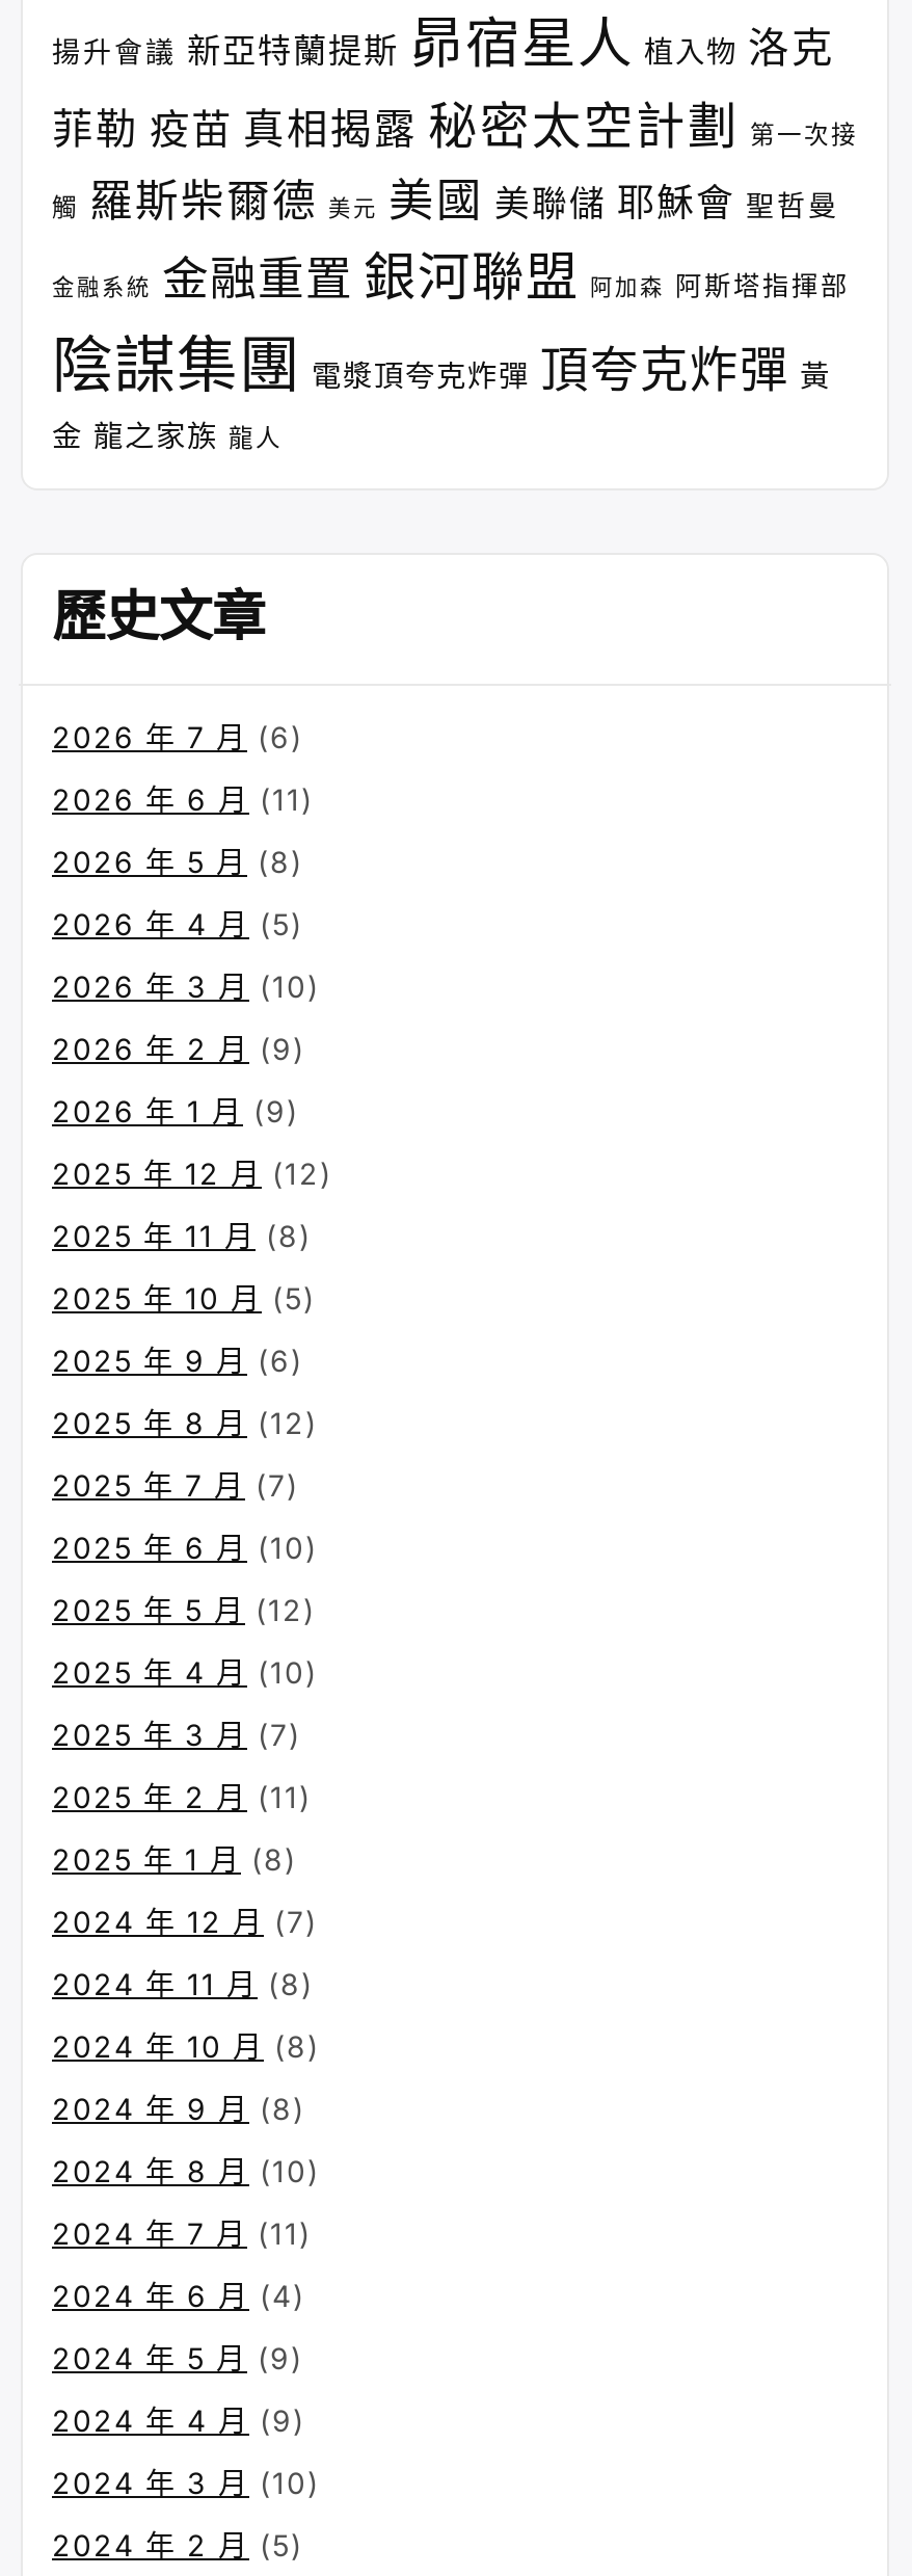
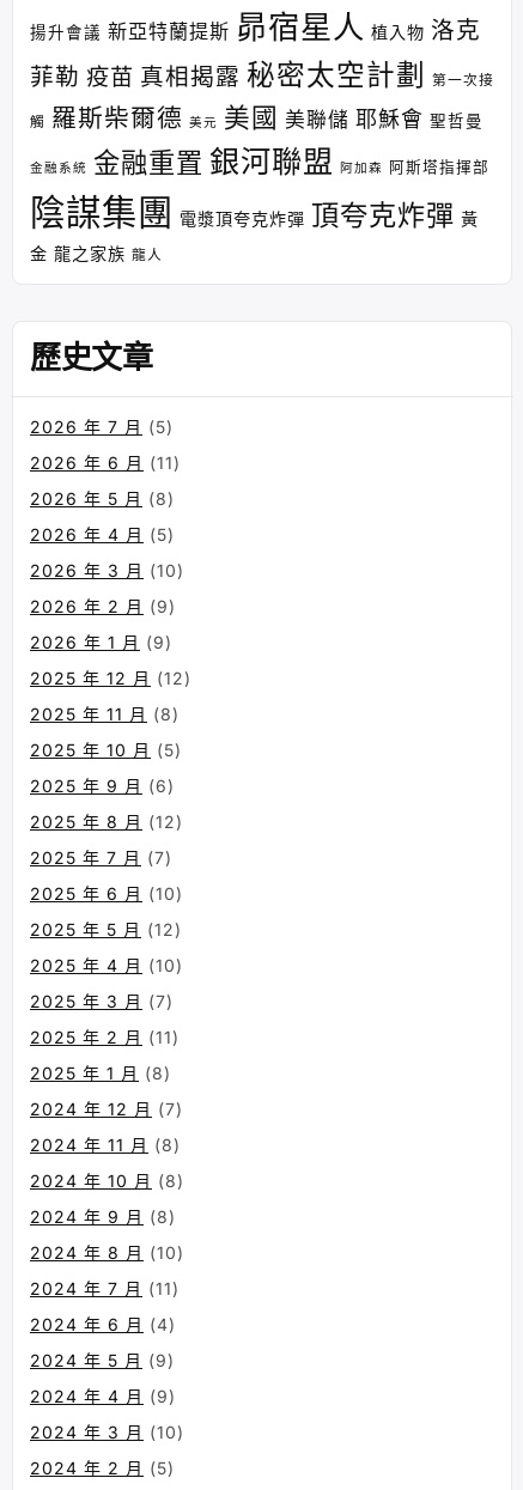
[52,720,303,755] 2026 年 7 月(6) -> [30,417,174,437] 2026 年 7 月(5)

